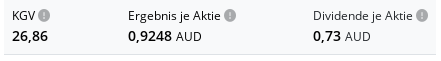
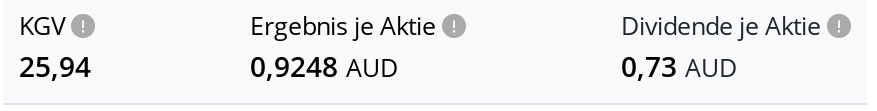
[12,26,48,45] 26,86 -> [19,47,91,85] 25,94

